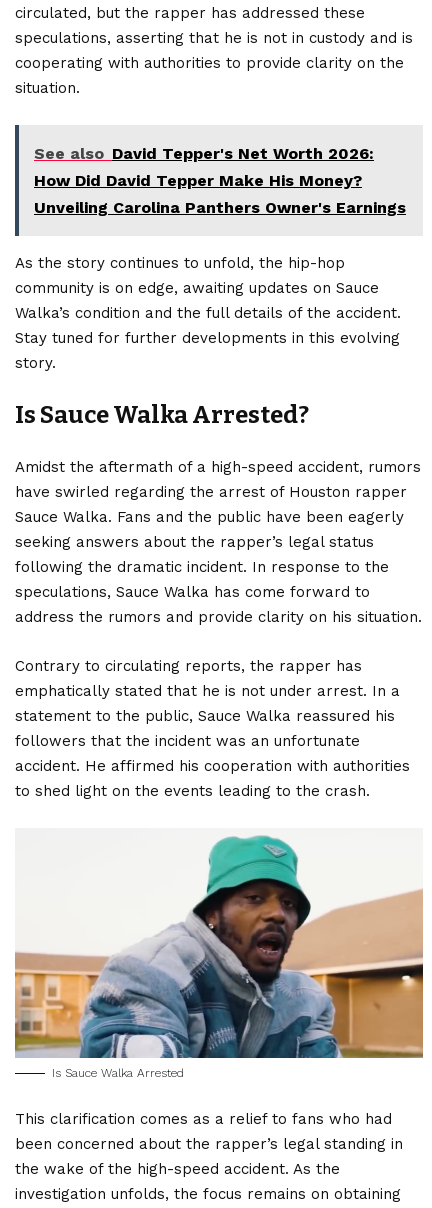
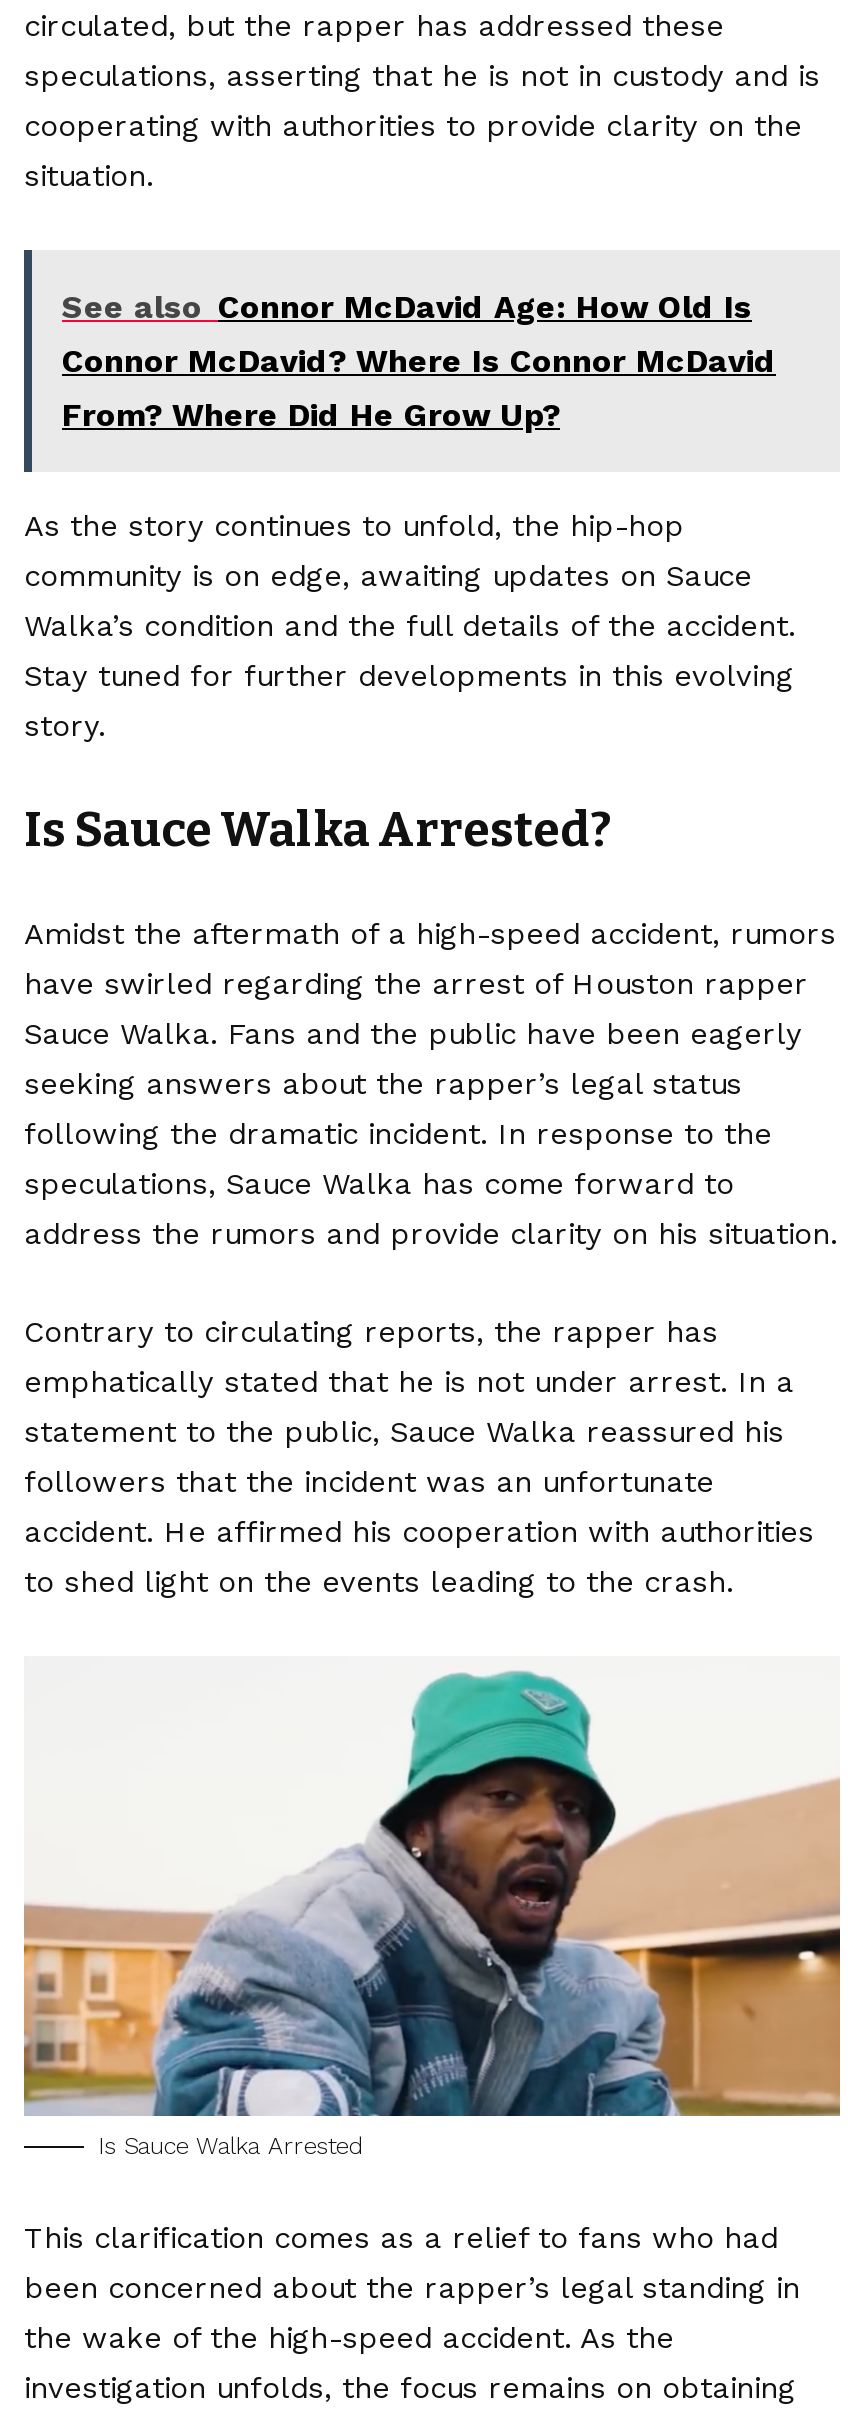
[34,144,406,217] See also David Tepper's Net Worth 2026: | How Did David Tepper Make His Money? | Unveiling Carolina Panthers Owner's Earnings -> [62,289,776,435] See also Connor McDavid Age: How Old Is | Connor McDavid? Where Is Connor McDavid | From? Where Did He Grow Up?

